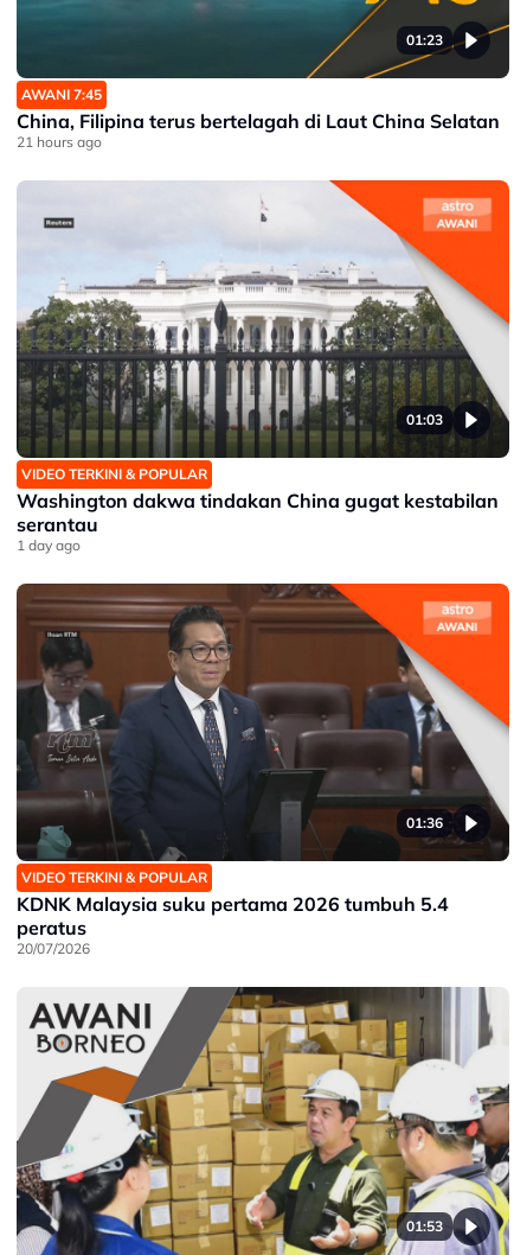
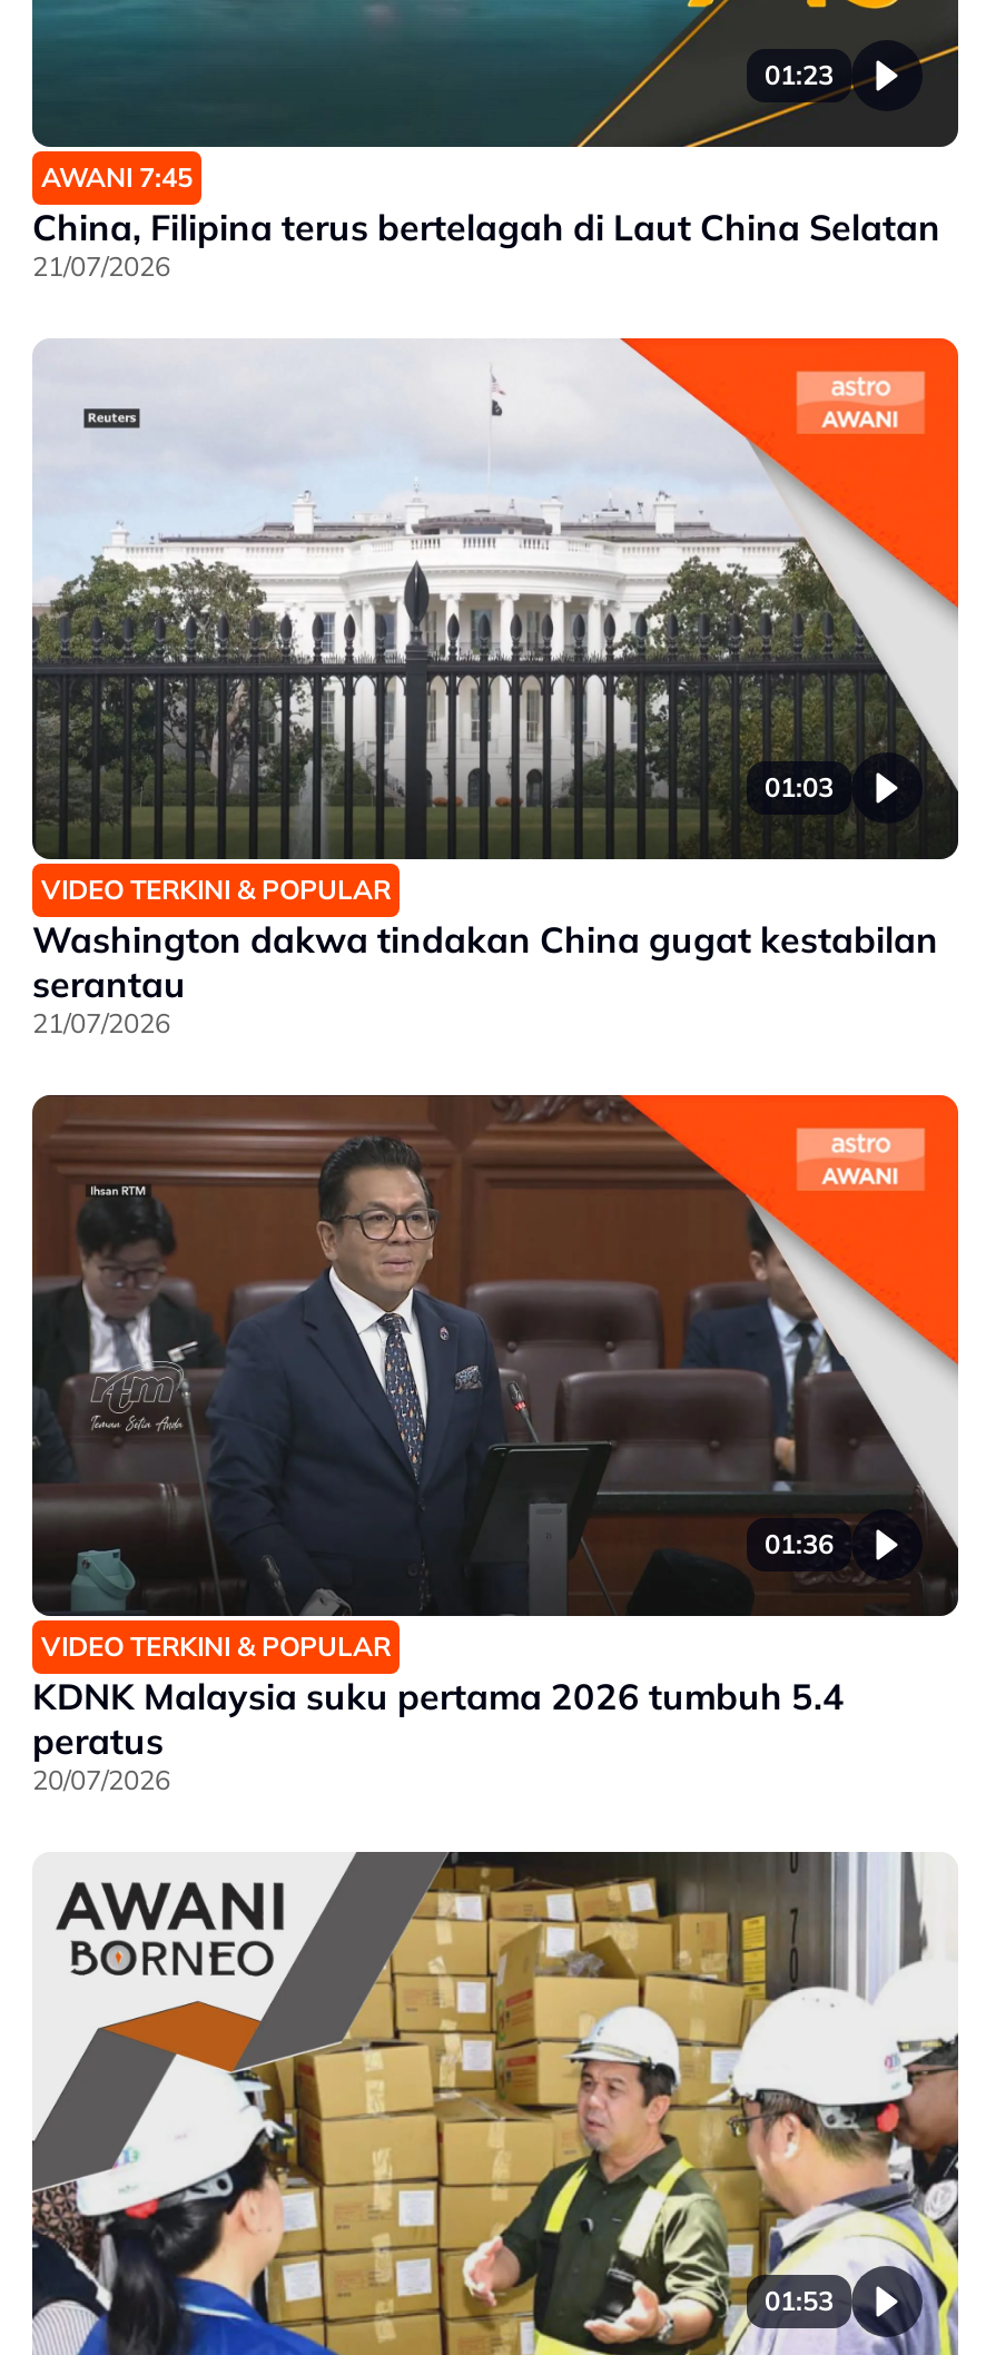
[17,133,102,151] 21 hours ago -> [32,250,170,283] 21/07/2026
[17,536,81,554] 1 day ago -> [32,1006,170,1040] 21/07/2026

